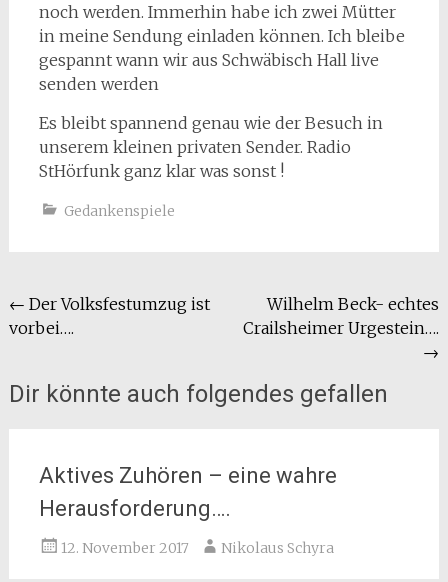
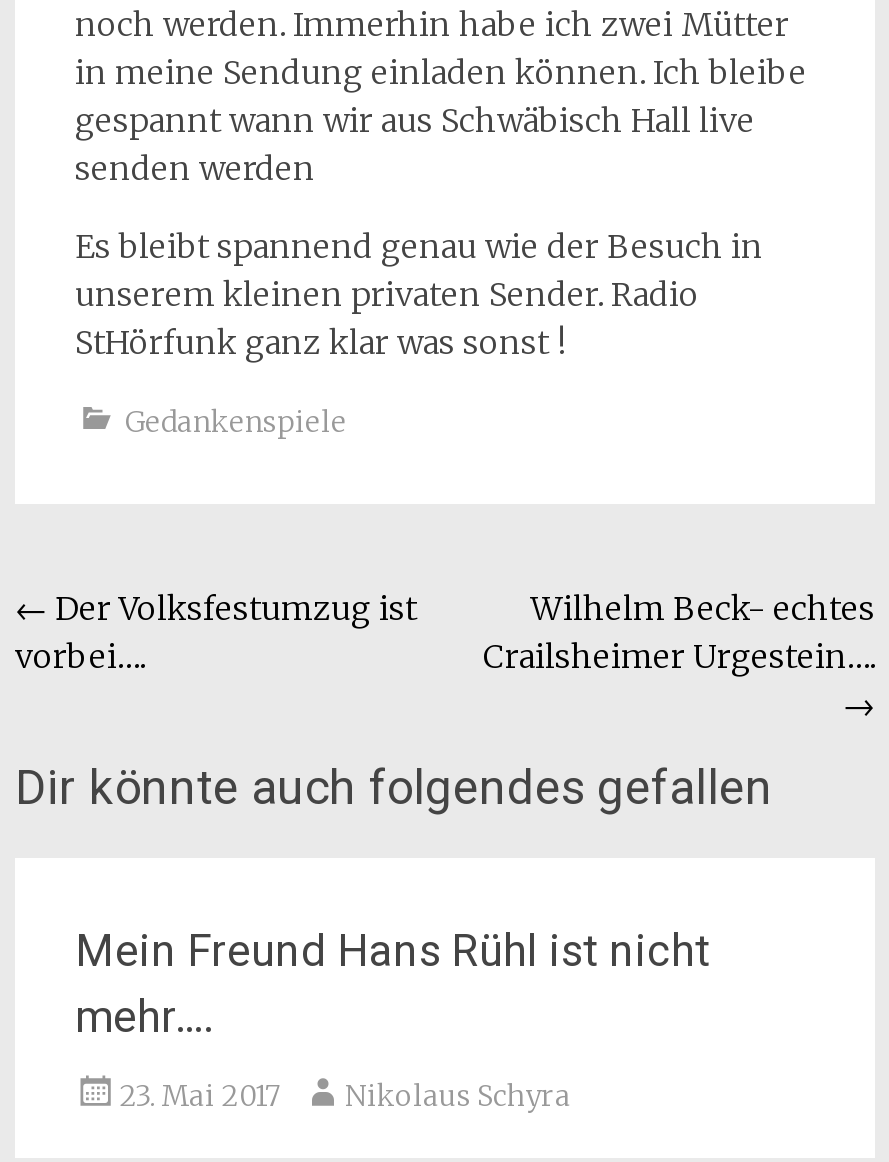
[39,463,337,521] Aktives Zuhören – eine wahre | Herausforderung…. -> [75,926,711,1042] Mein Freund Hans Rühl ist nicht | mehr….
[61,539,334,557] 12. November 2017 Nikolaus Schyra -> [119,1078,571,1114] 23. Mai 2017 Nikolaus Schyra

